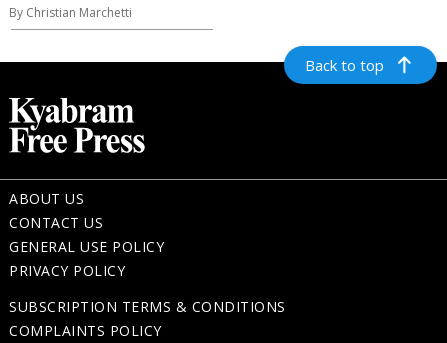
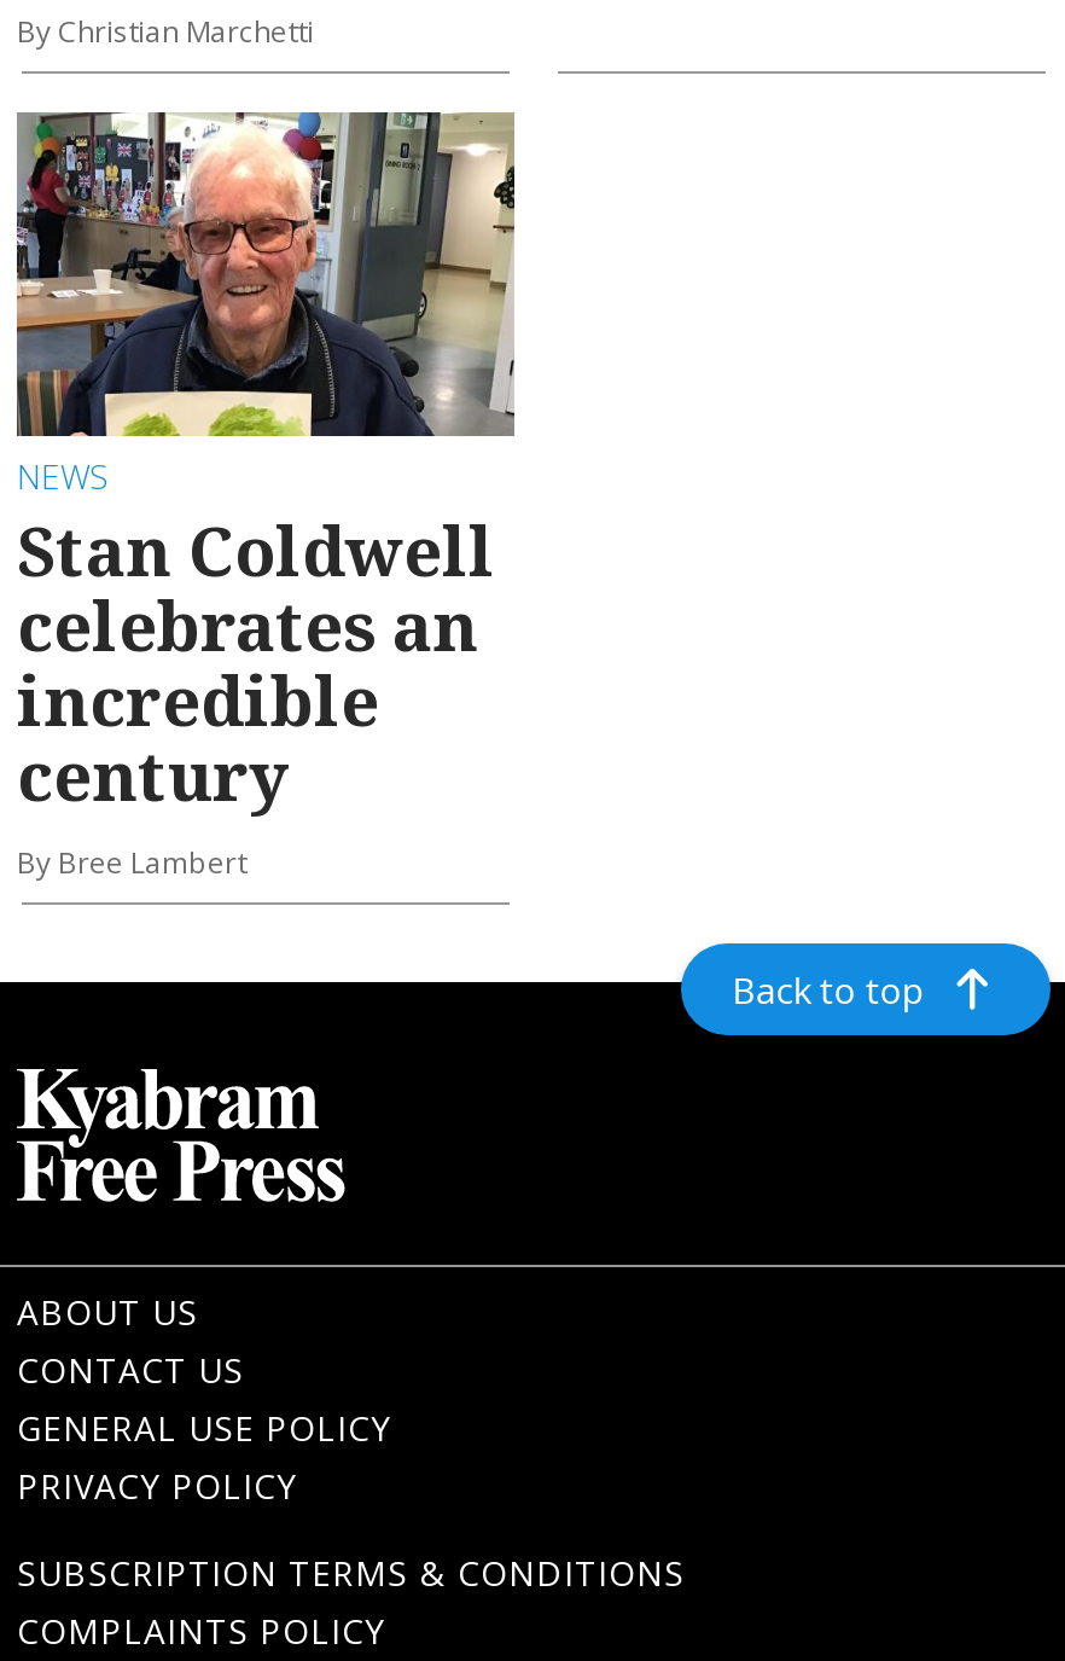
none -> [14,109,517,884] [image] | NEWS | Stan Coldwell | celebrates an | incredible | century | By Bree Lambert

